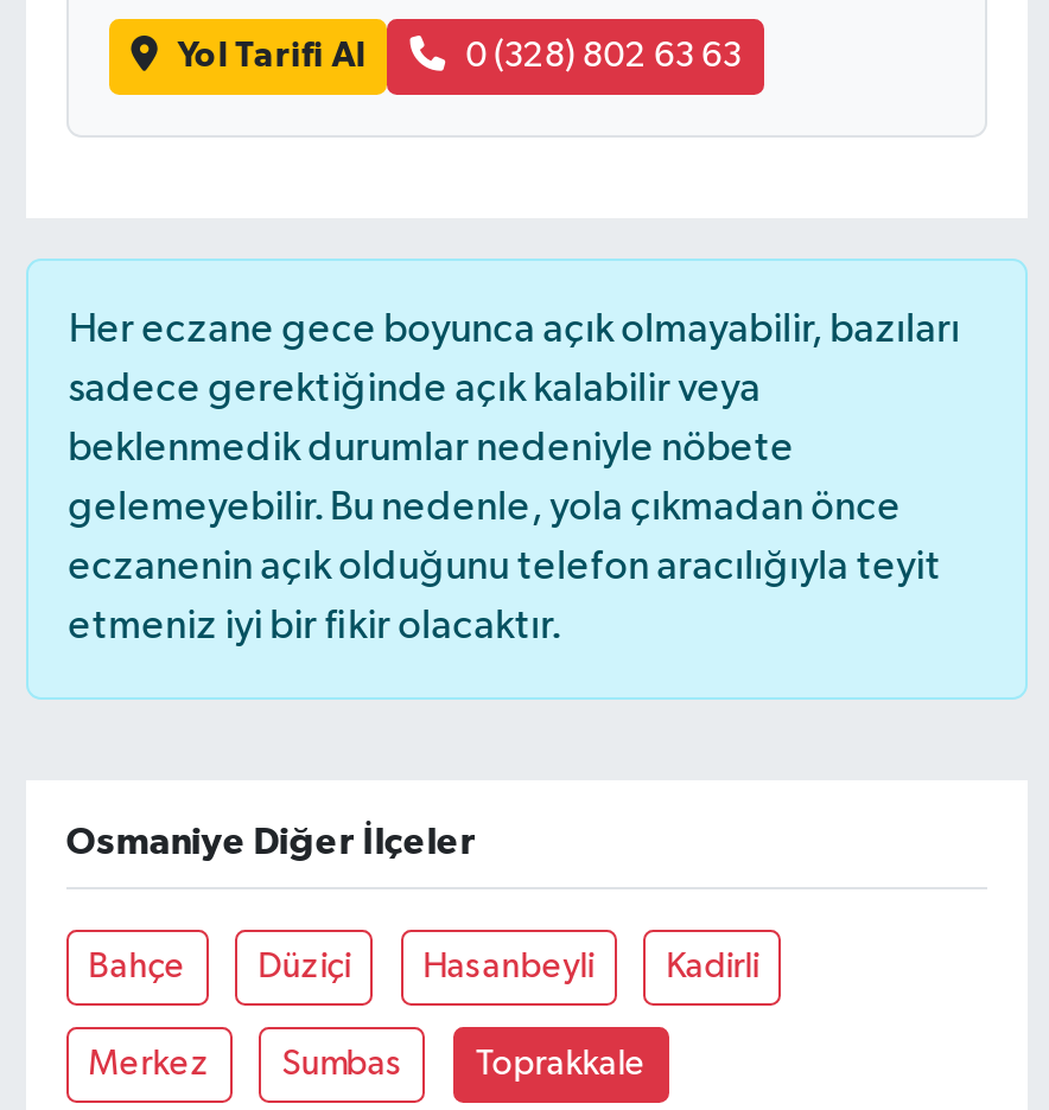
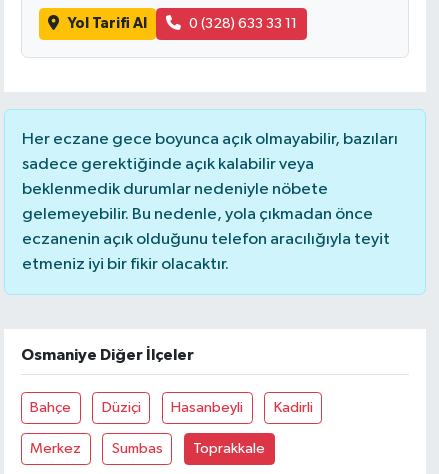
[466,38,741,74] 0 (328) 802 63 63 -> [189,16,297,31] 0 (328) 633 33 11

